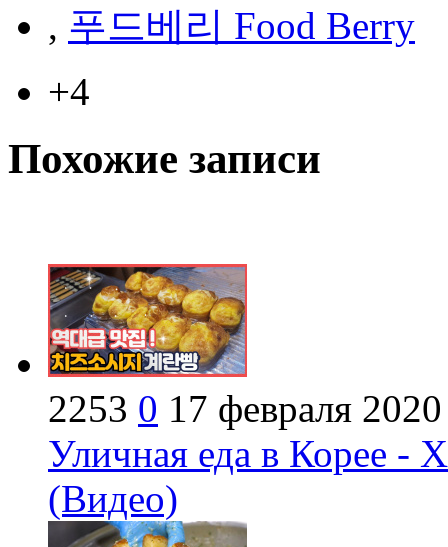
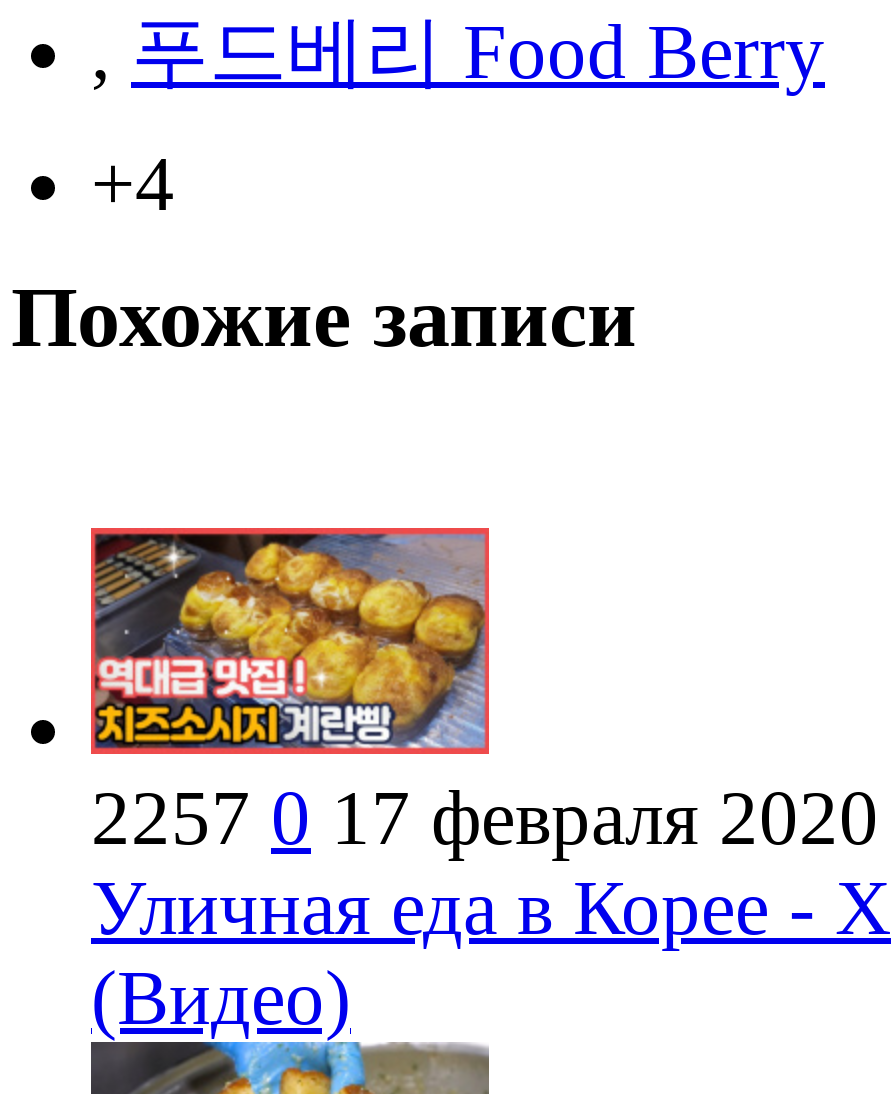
[48,387,442,430] 2253 0 17 февраля 2020 -> [91,773,879,859] 2257 0 17 февраля 2020

